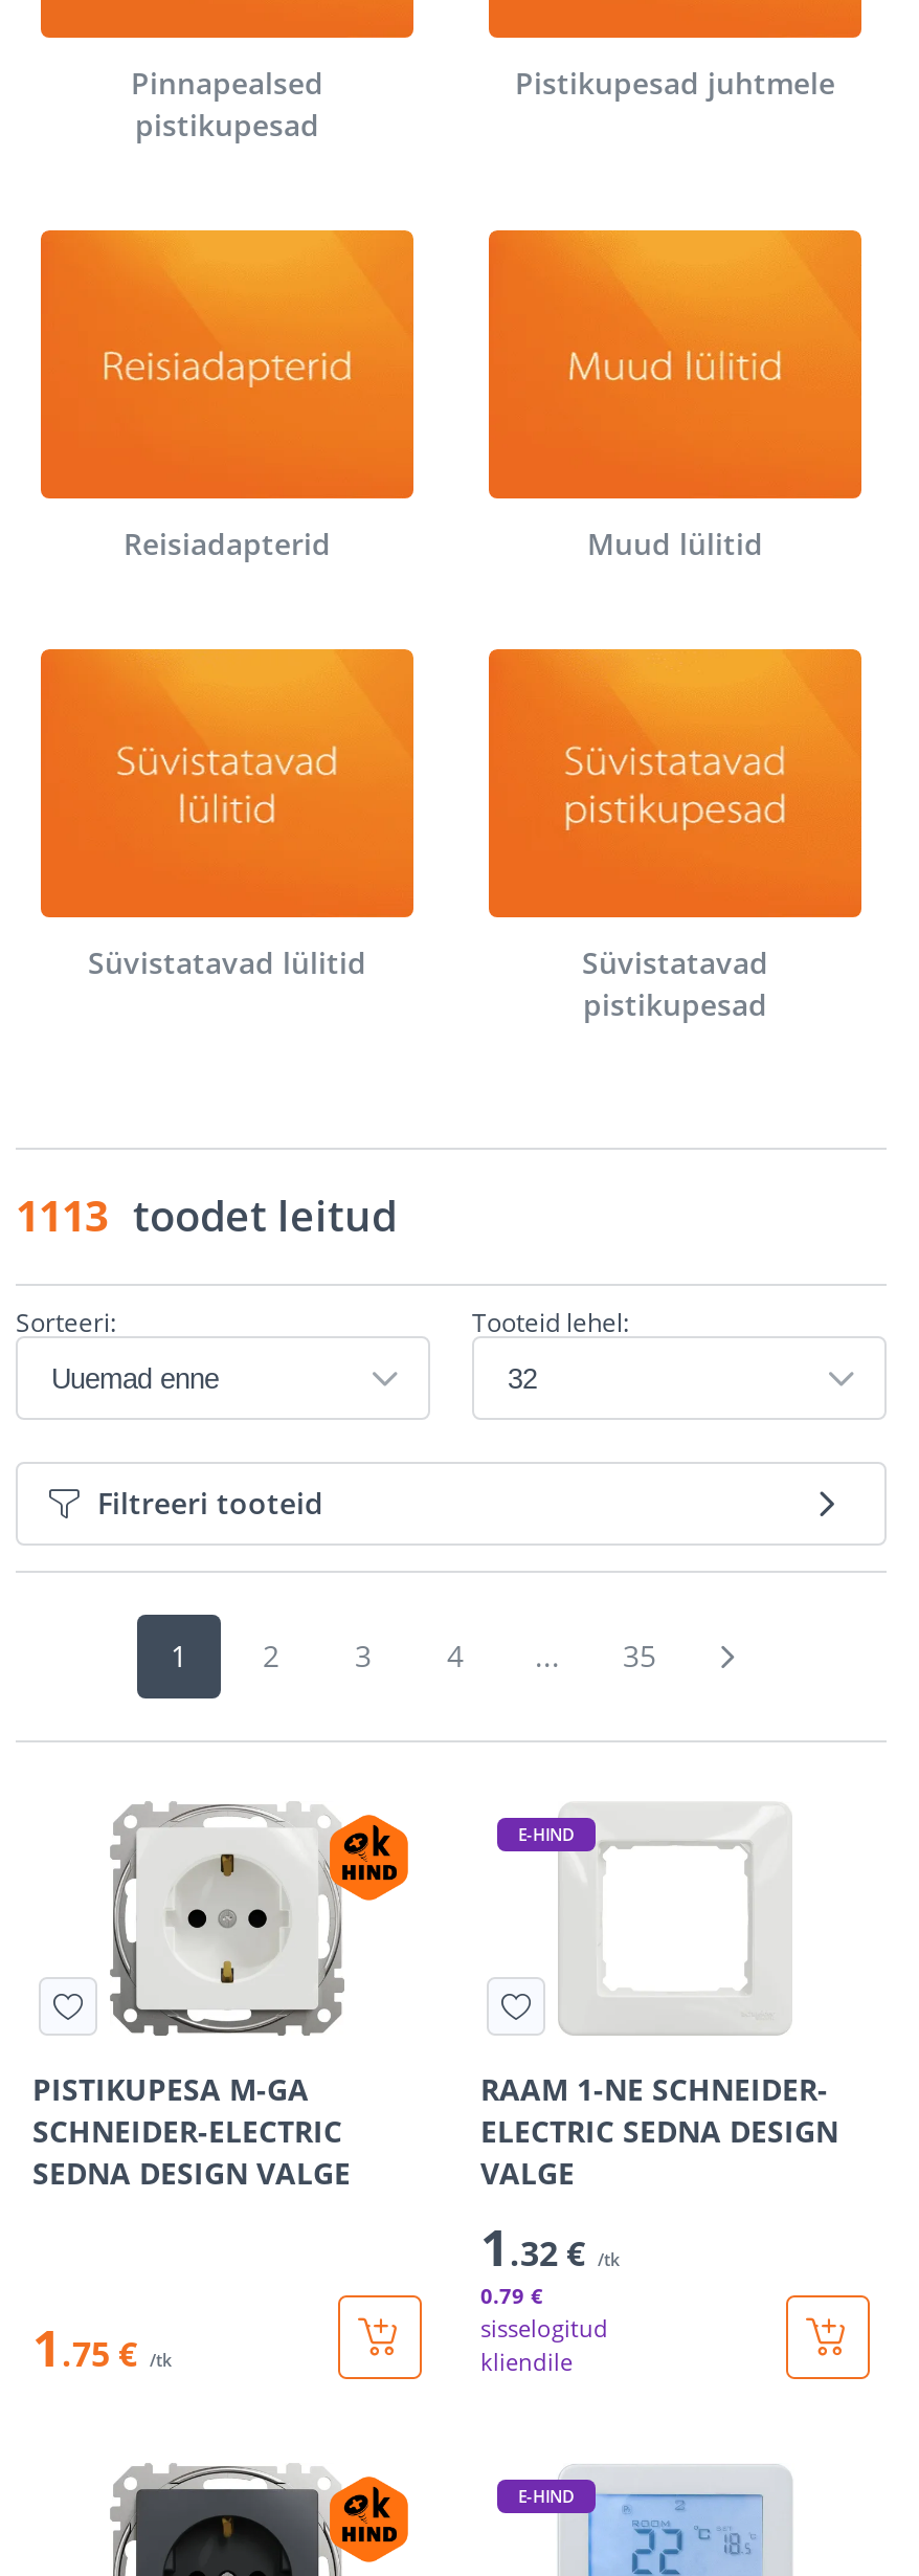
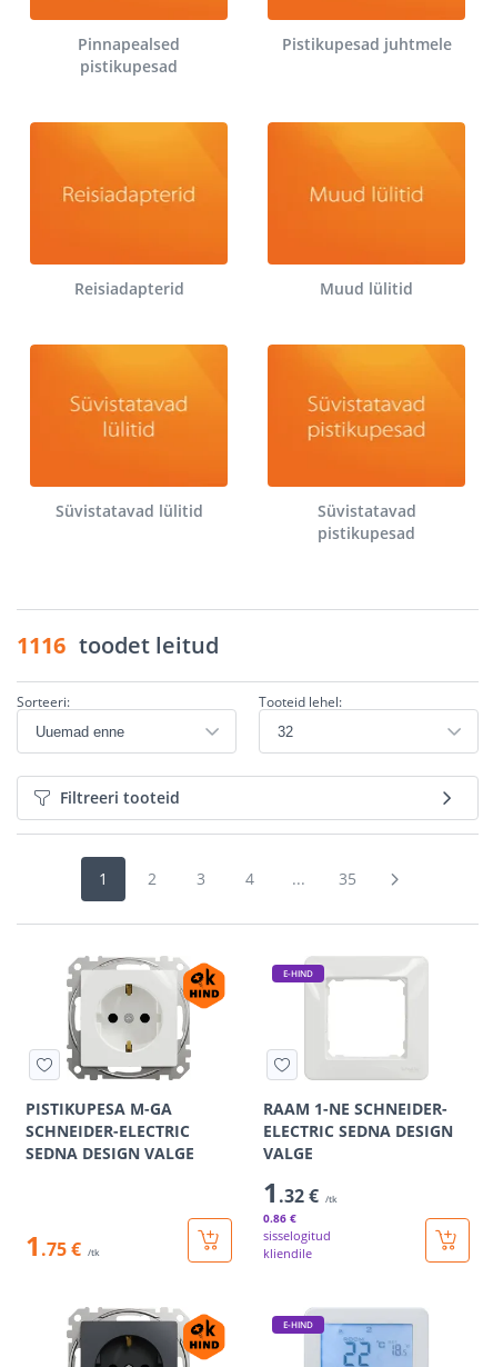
[16,1187,397,1244] 1113 toodet leitud -> [17,630,219,660] 1116 toodet leitud
[480,2281,543,2310] 0.79 € -> [263,1210,296,1226] 0.86 €

